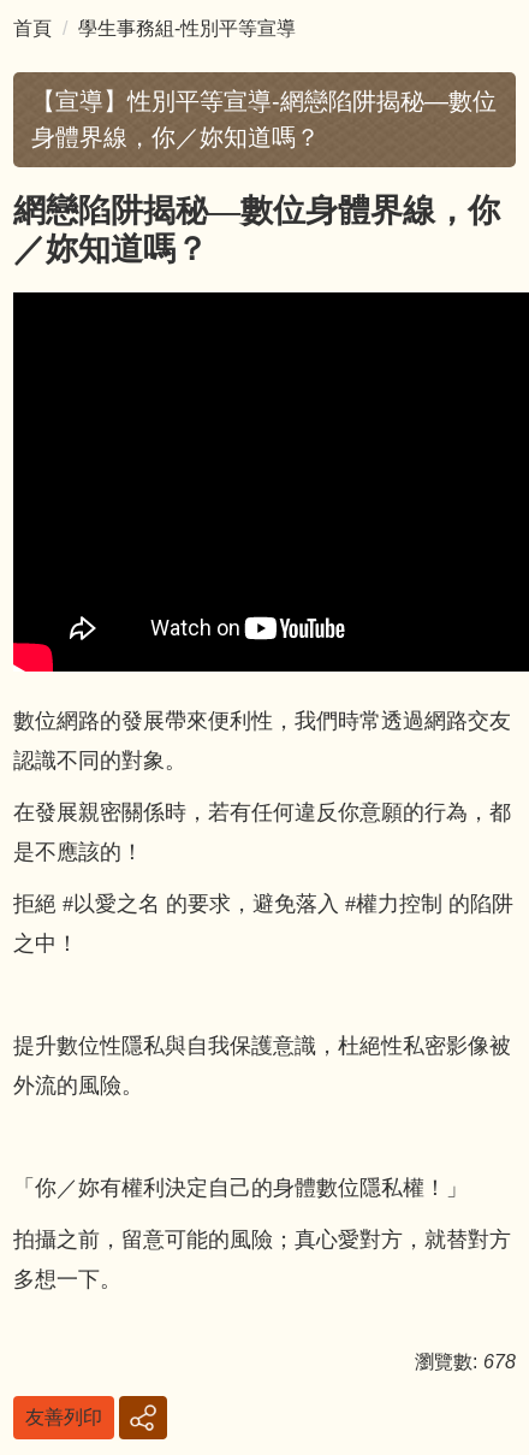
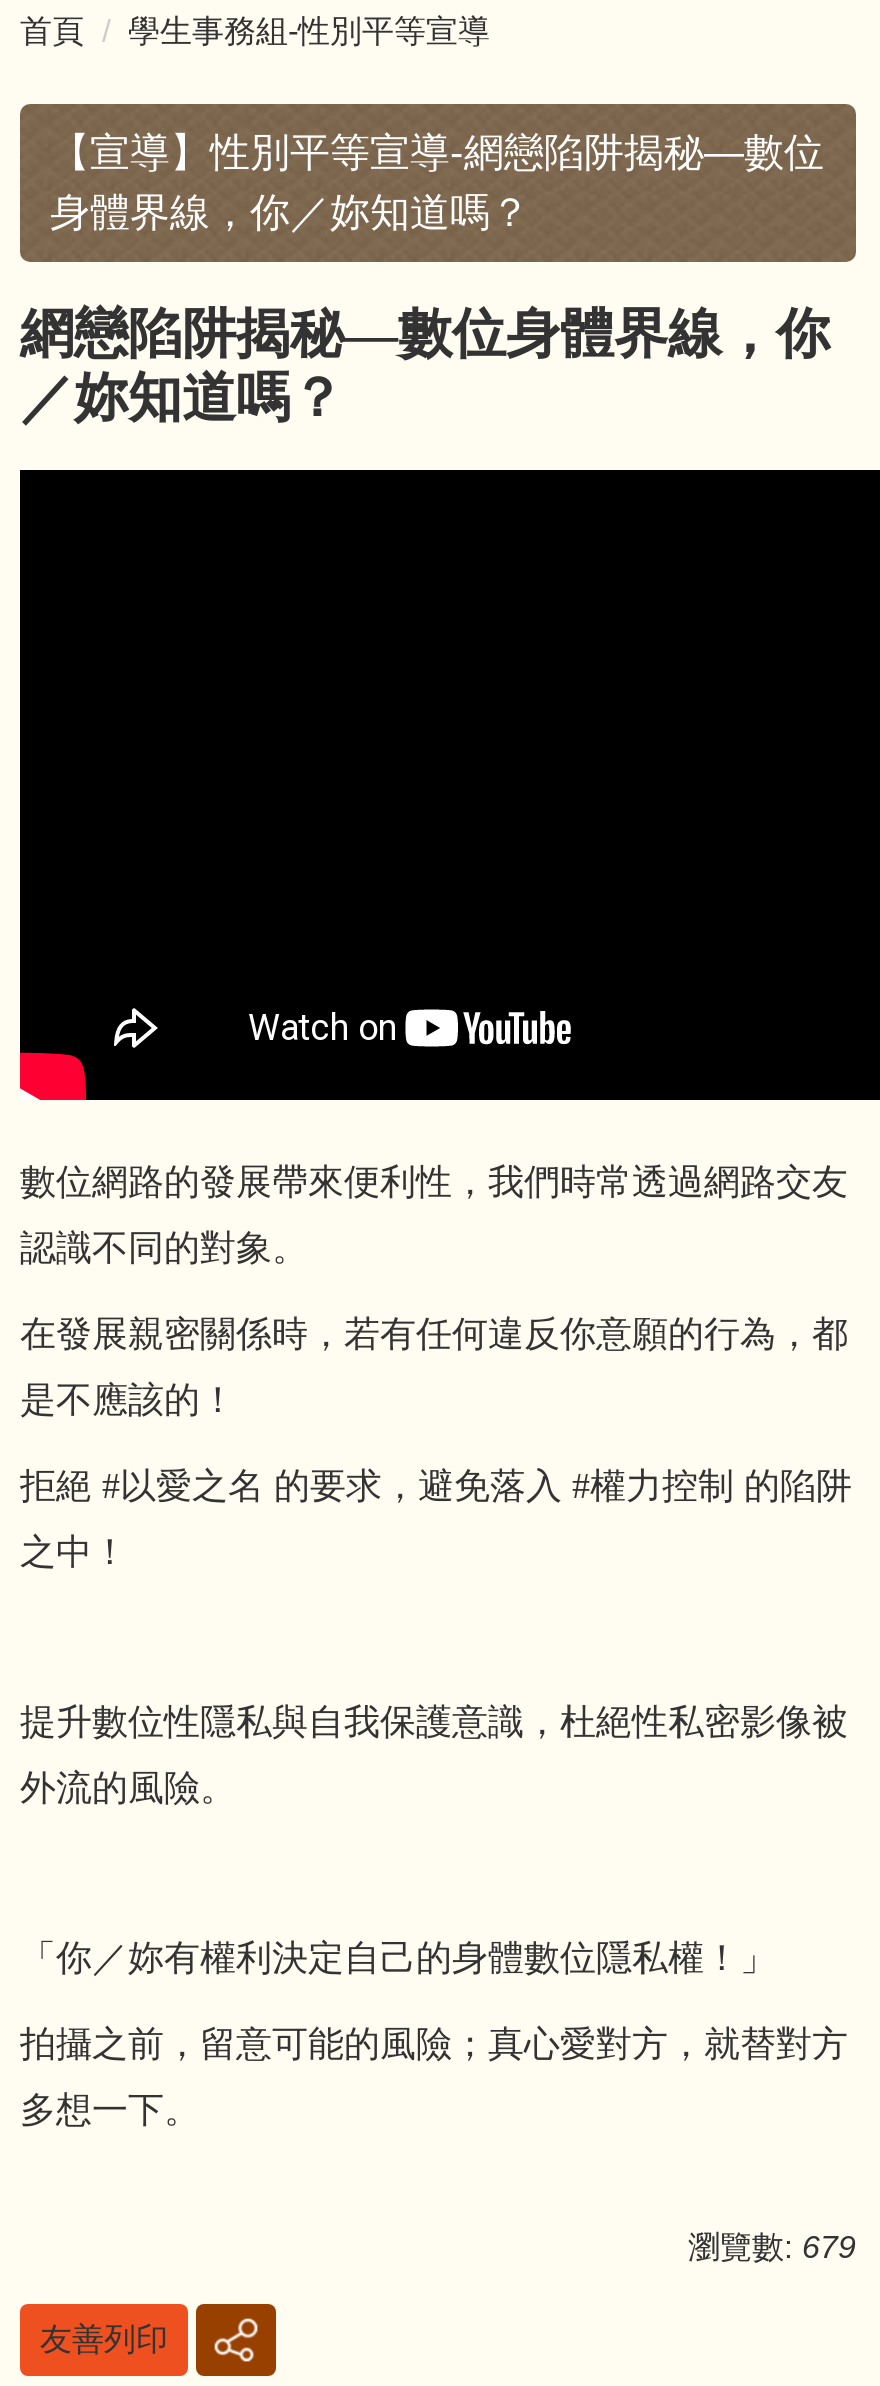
[415,1352,516,1372] 瀏覽數: 678 -> [688,2231,856,2265] 瀏覽數: 679

